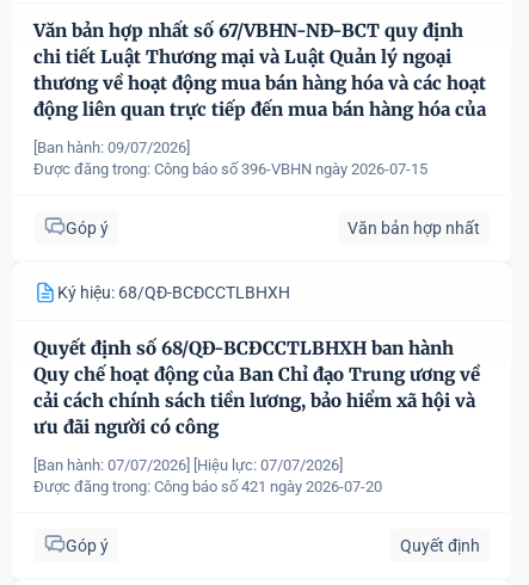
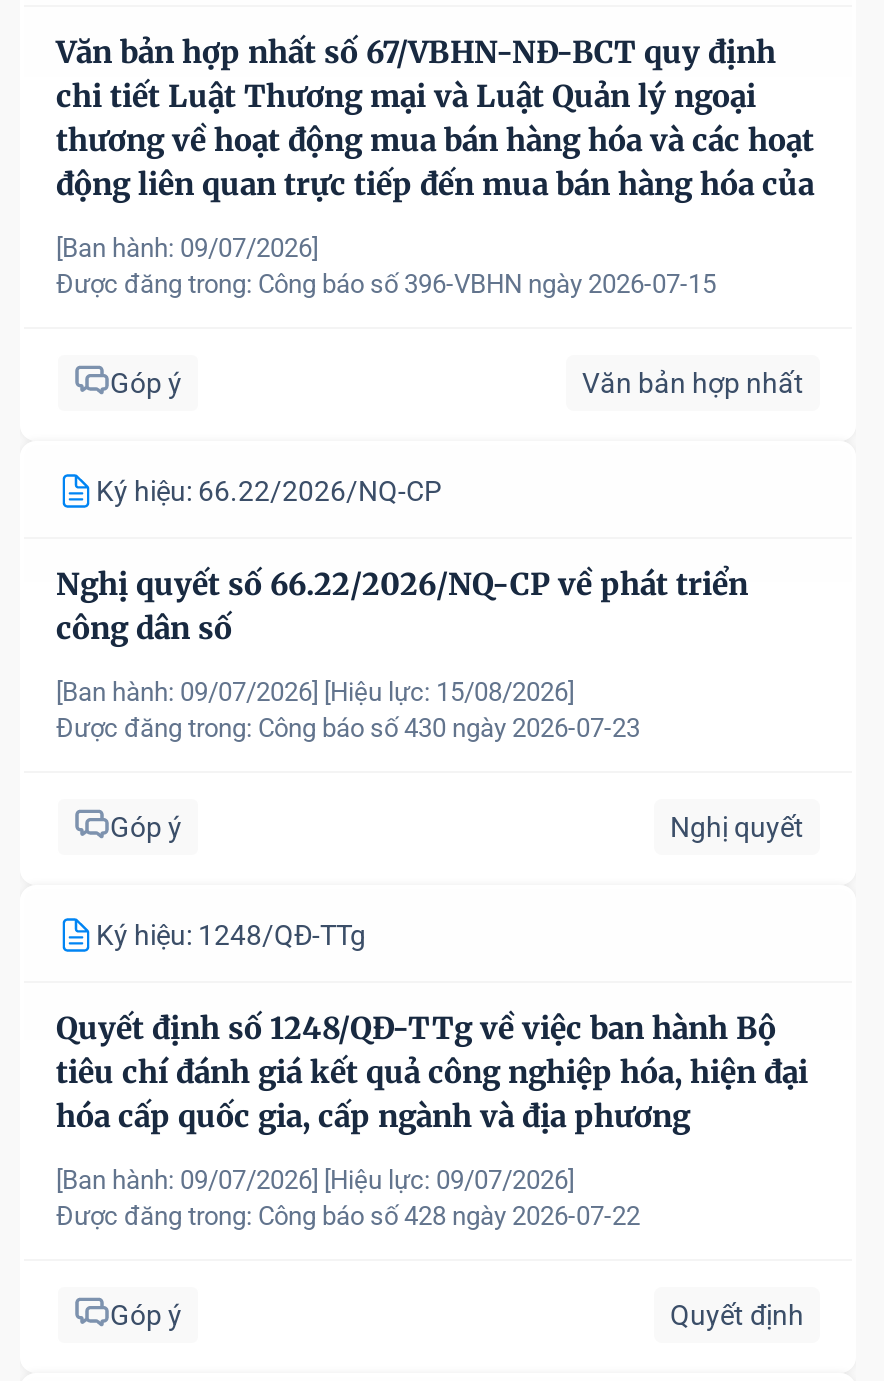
[33,282,480,495] Ký hiệu: 68/QĐ-BCĐCCTLBHXH | Quyết định số 68/QĐ-BCĐCCTLBHXH ban hành | Quy chế hoạt động của Ban Chỉ đạo Trung ương về | cải cách chính sách tiền lương, bảo hiểm xã hội và | ưu đãi người có công | [Ban hành: 07/07/2026] [Hiệu lực: 07/07/2026] | Được đăng trong: Công báo số 421 ngày 2026-07-20 -> [56,474,808,1230] Ký hiệu: 66.22/2026/NQ-CP | Nghị quyết số 66.22/2026/NQ-CP về phát triển | công dân số | [Ban hành: 09/07/2026] [Hiệu lực: 15/08/2026] | Được đăng trong: Công báo số 430 ngày 2026-07-23 | Góp ý | Nghị quyết | Ký hiệu: 1248/QĐ-TTg | Quyết định số 1248/QĐ-TTg về việc ban hành Bộ | tiêu chí đánh giá kết quả công nghiệp hóa, hiện đại | hóa cấp quốc gia, cấp ngành và địa phương | [Ban hành: 09/07/2026] [Hiệu lực: 09/07/2026] | Được đăng trong: Công báo số 428 ngày 2026-07-22

